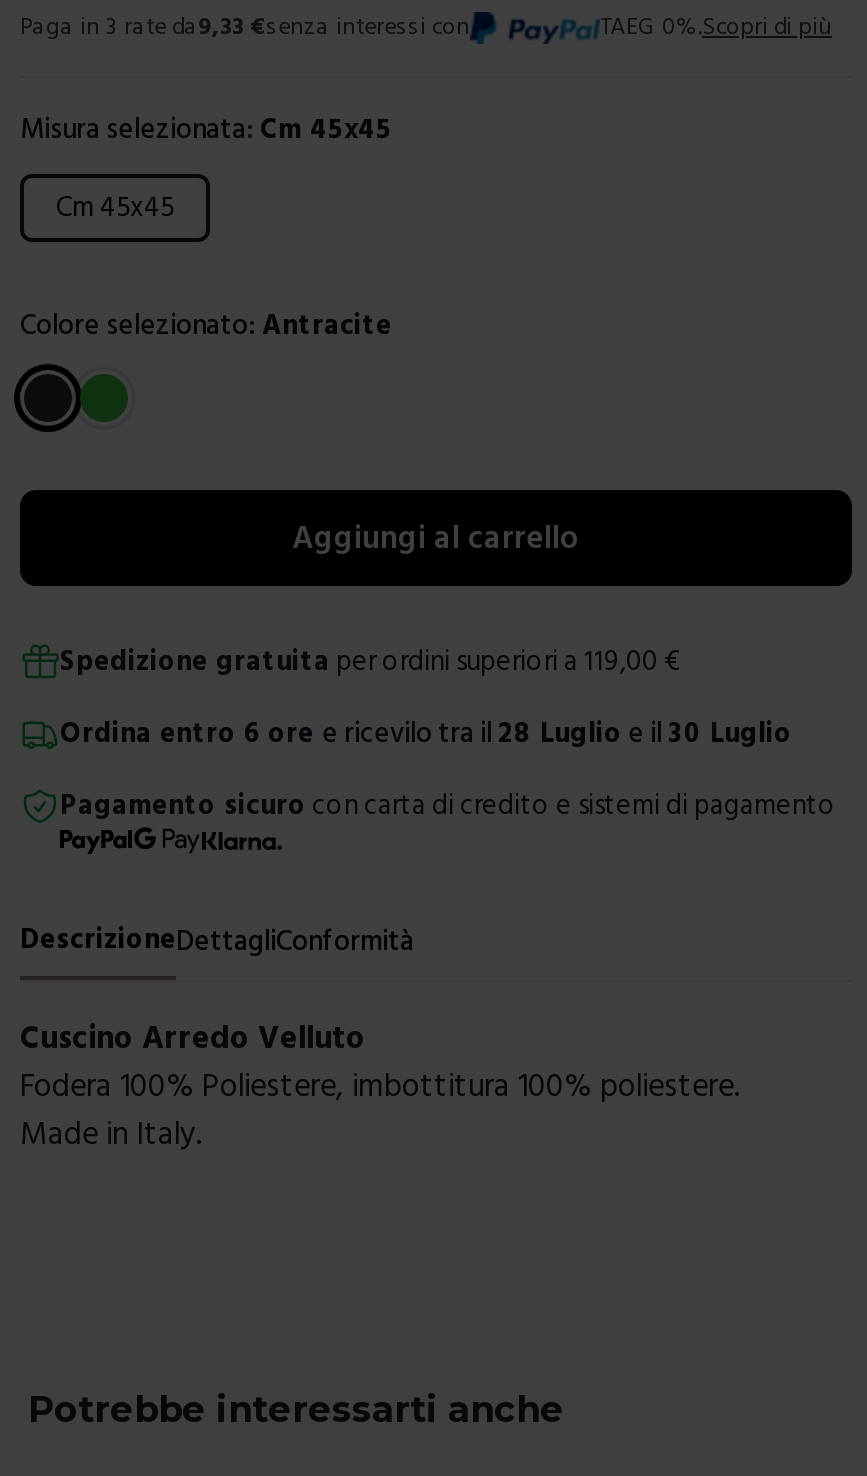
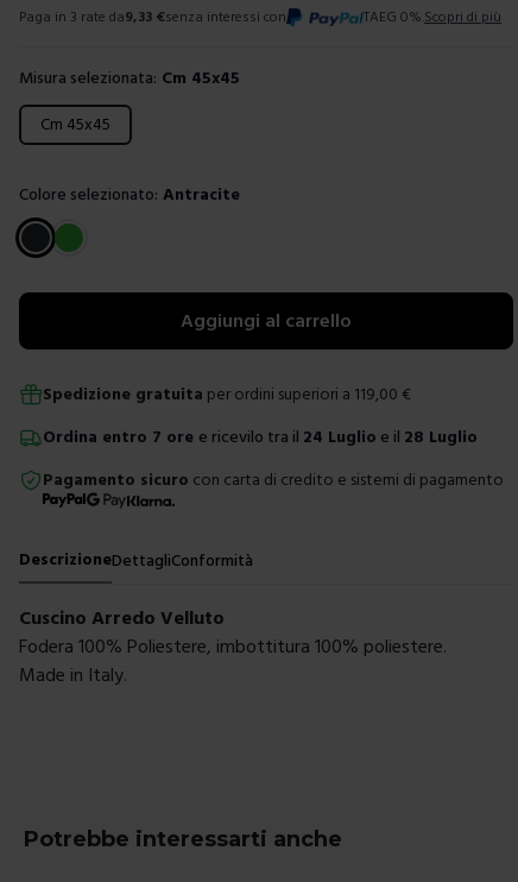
[60,714,792,754] Ordina entro 6 ore e ricevilo tra il 28 Luglio e il 30 Luglio -> [43,425,478,449] Ordina entro 7 ore e ricevilo tra il 24 Luglio e il 28 Luglio

